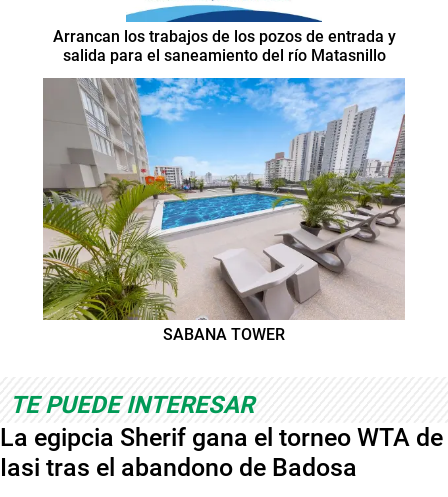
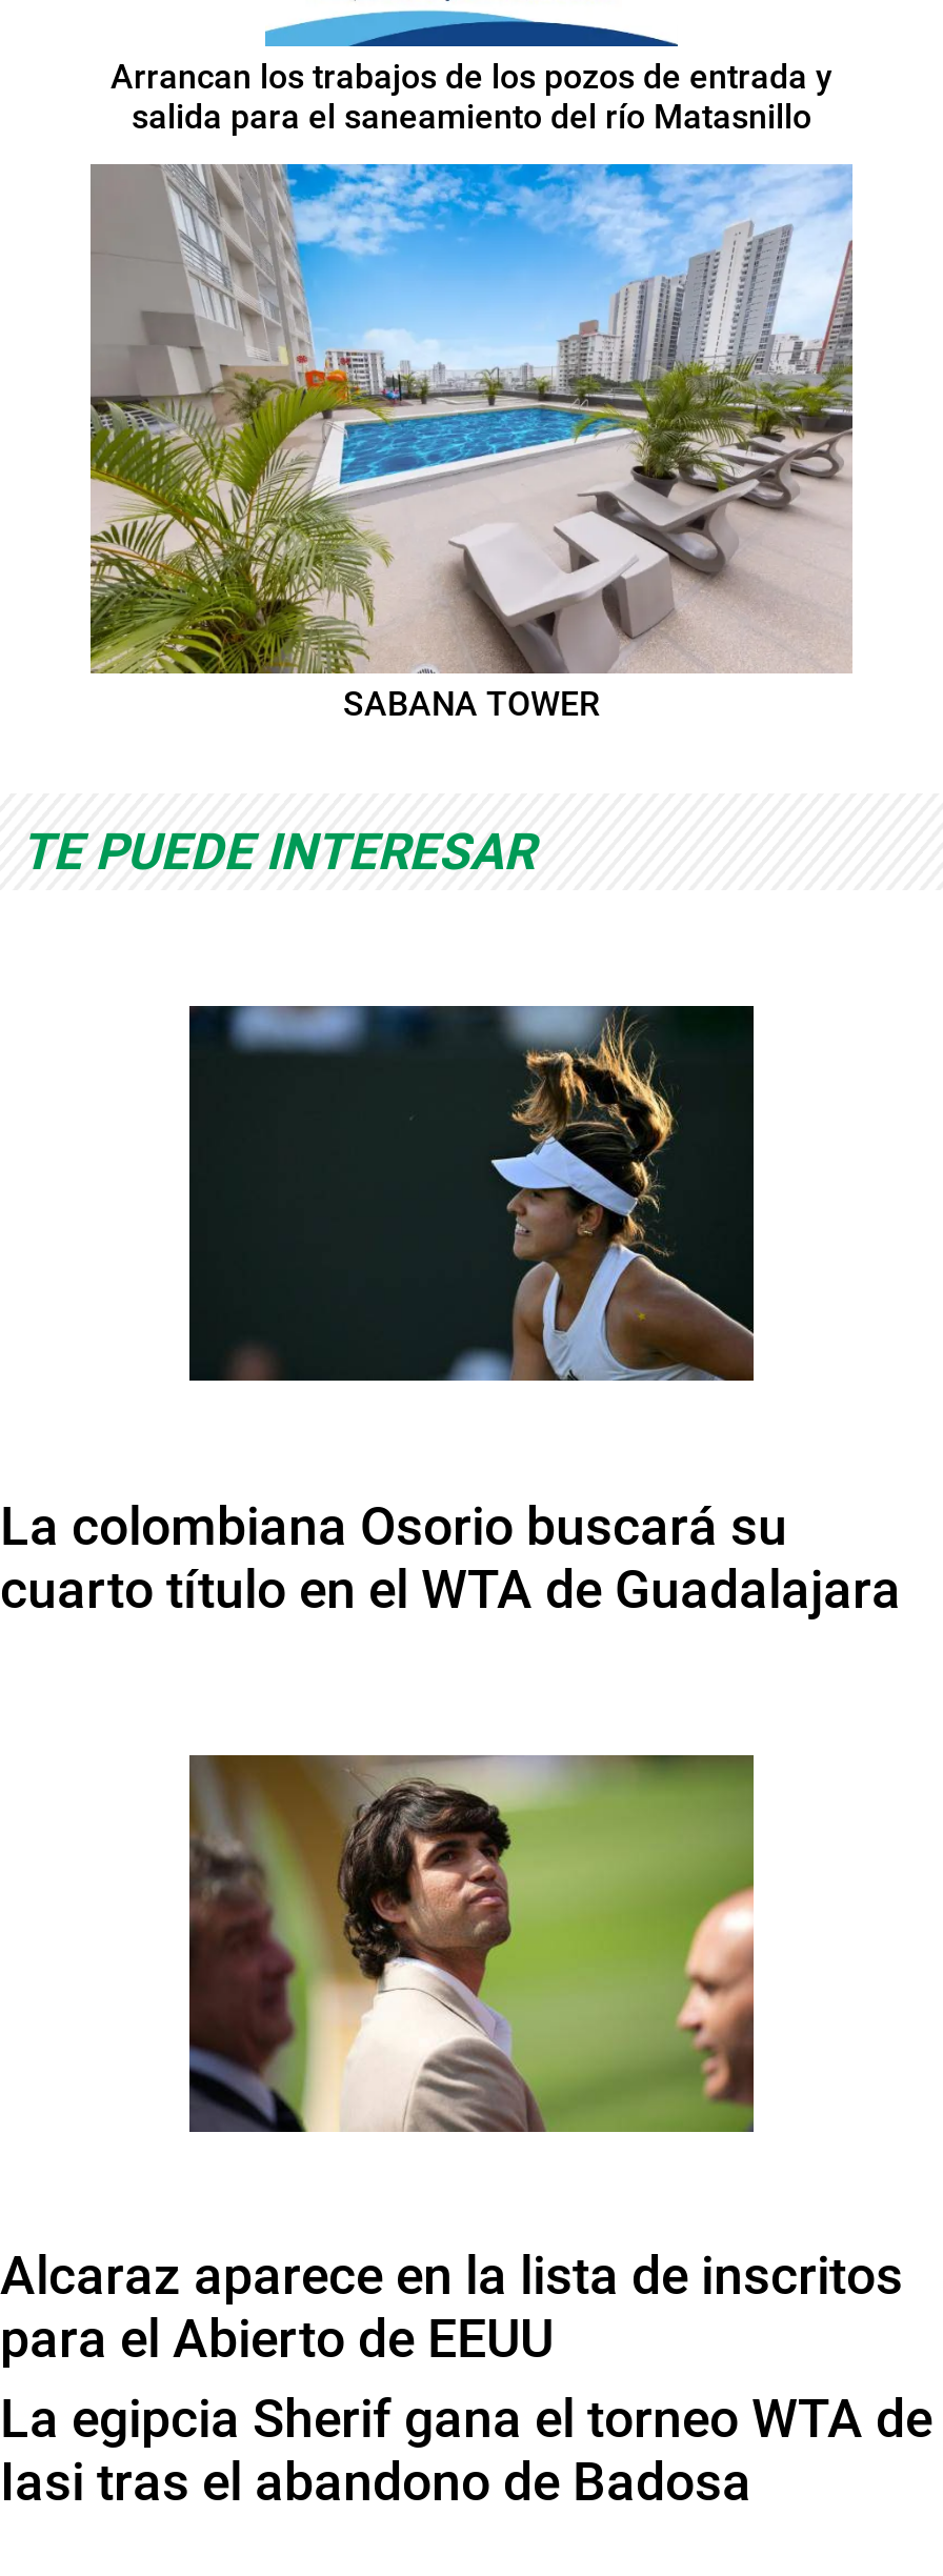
none -> [0,1497,901,1621] La colombiana Osorio buscará su | cuarto título en el WTA de Guadalajara
none -> [0,2246,903,2370] Alcaraz aparece en la lista de inscritos | para el Abierto de EEUU
none -> [187,1004,756,1383] [image]
none -> [187,1751,756,2134] [image]

